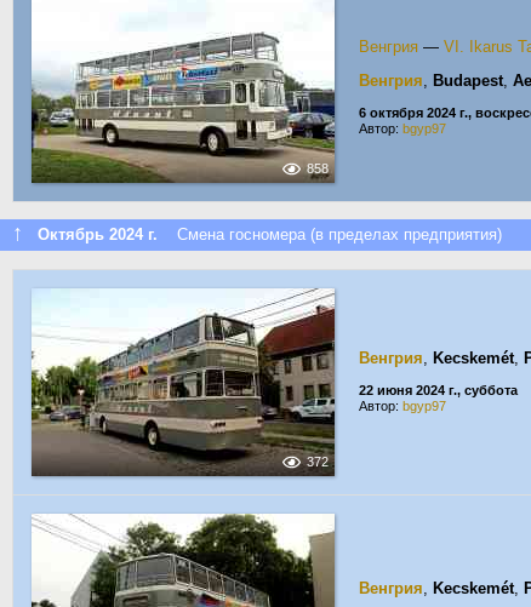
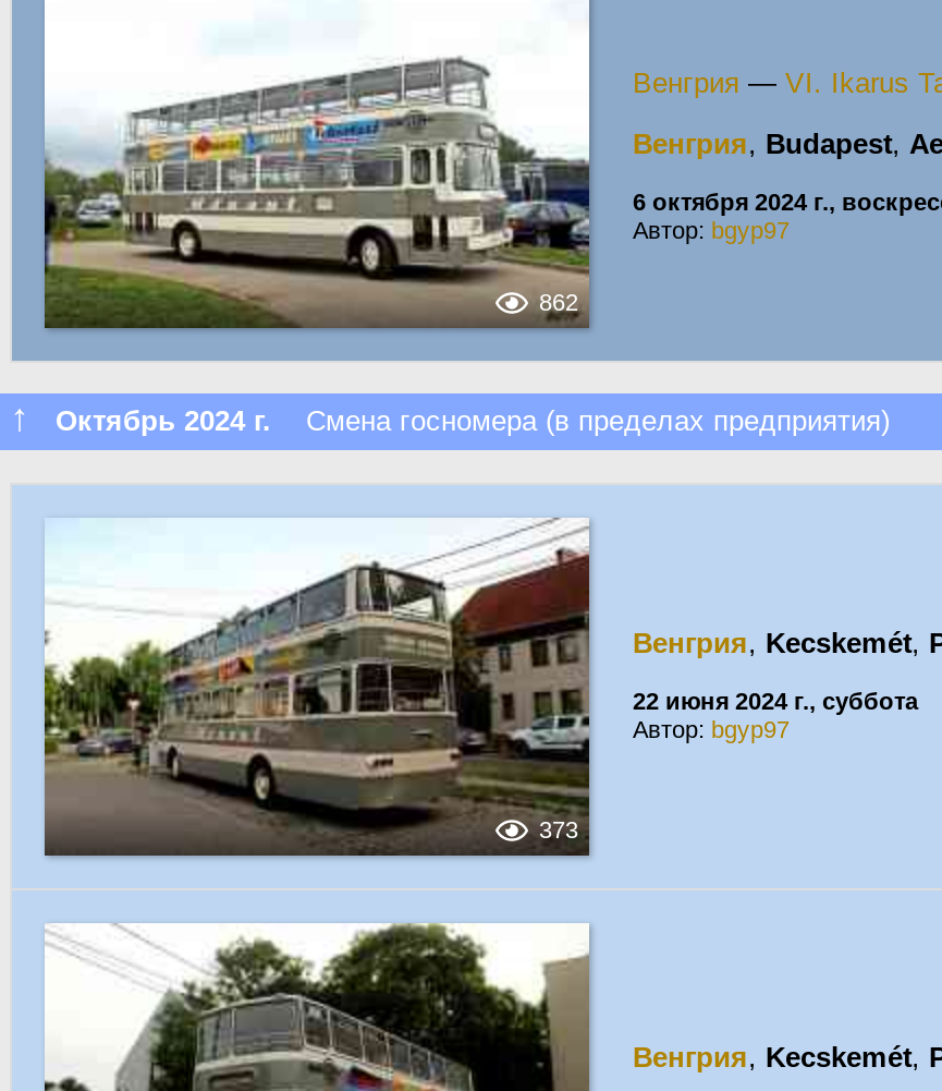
[307,161,329,176] 858 -> [539,289,578,315] 862
[307,454,329,469] 372 -> [539,816,578,843] 373

